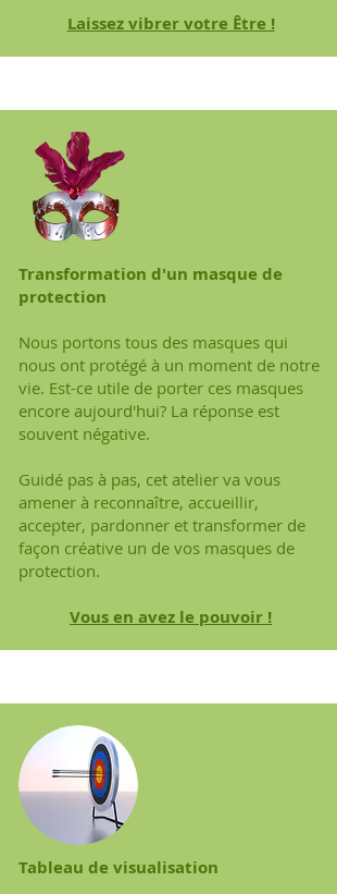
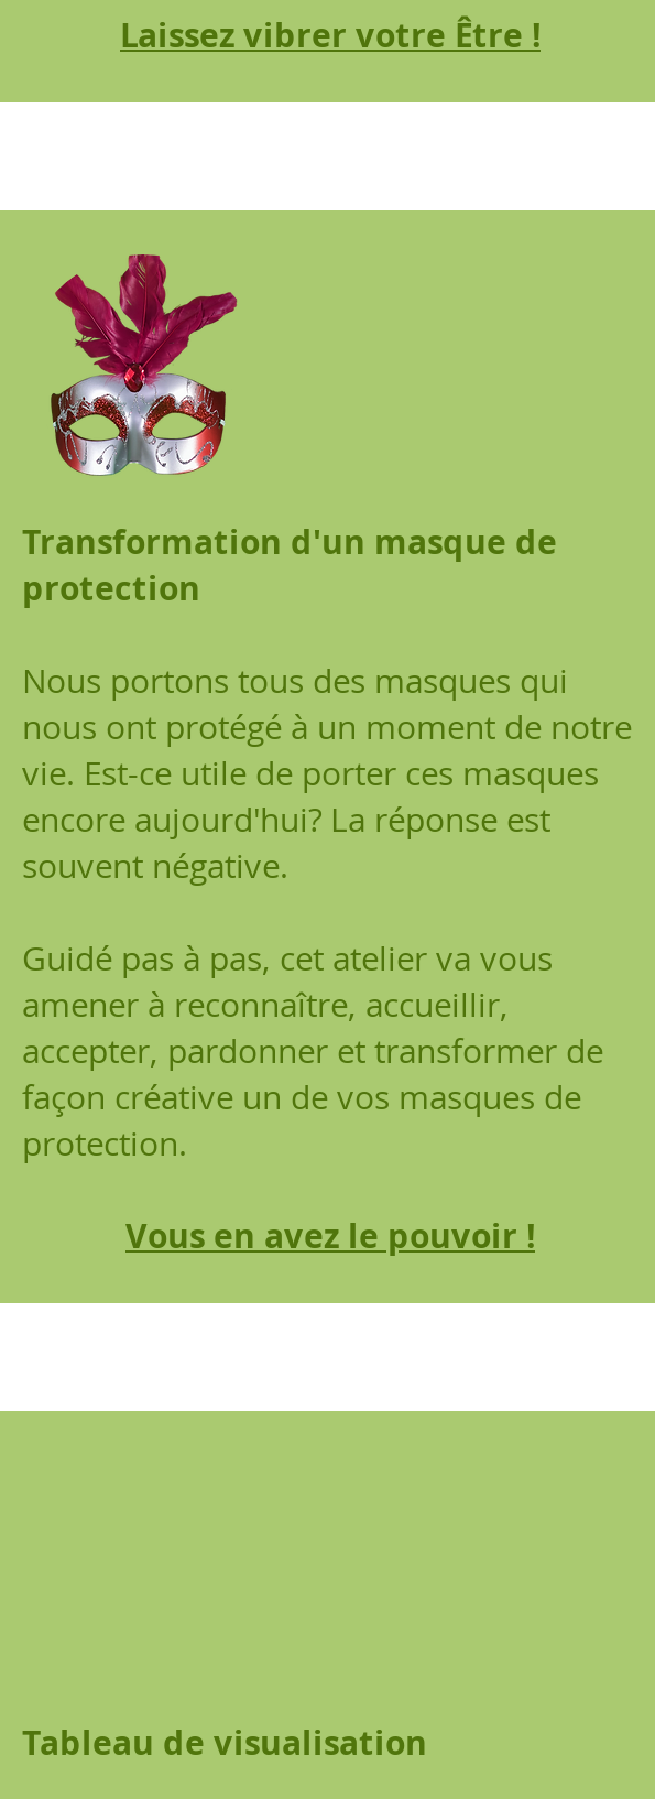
[17,724,139,846] [image] -> none

